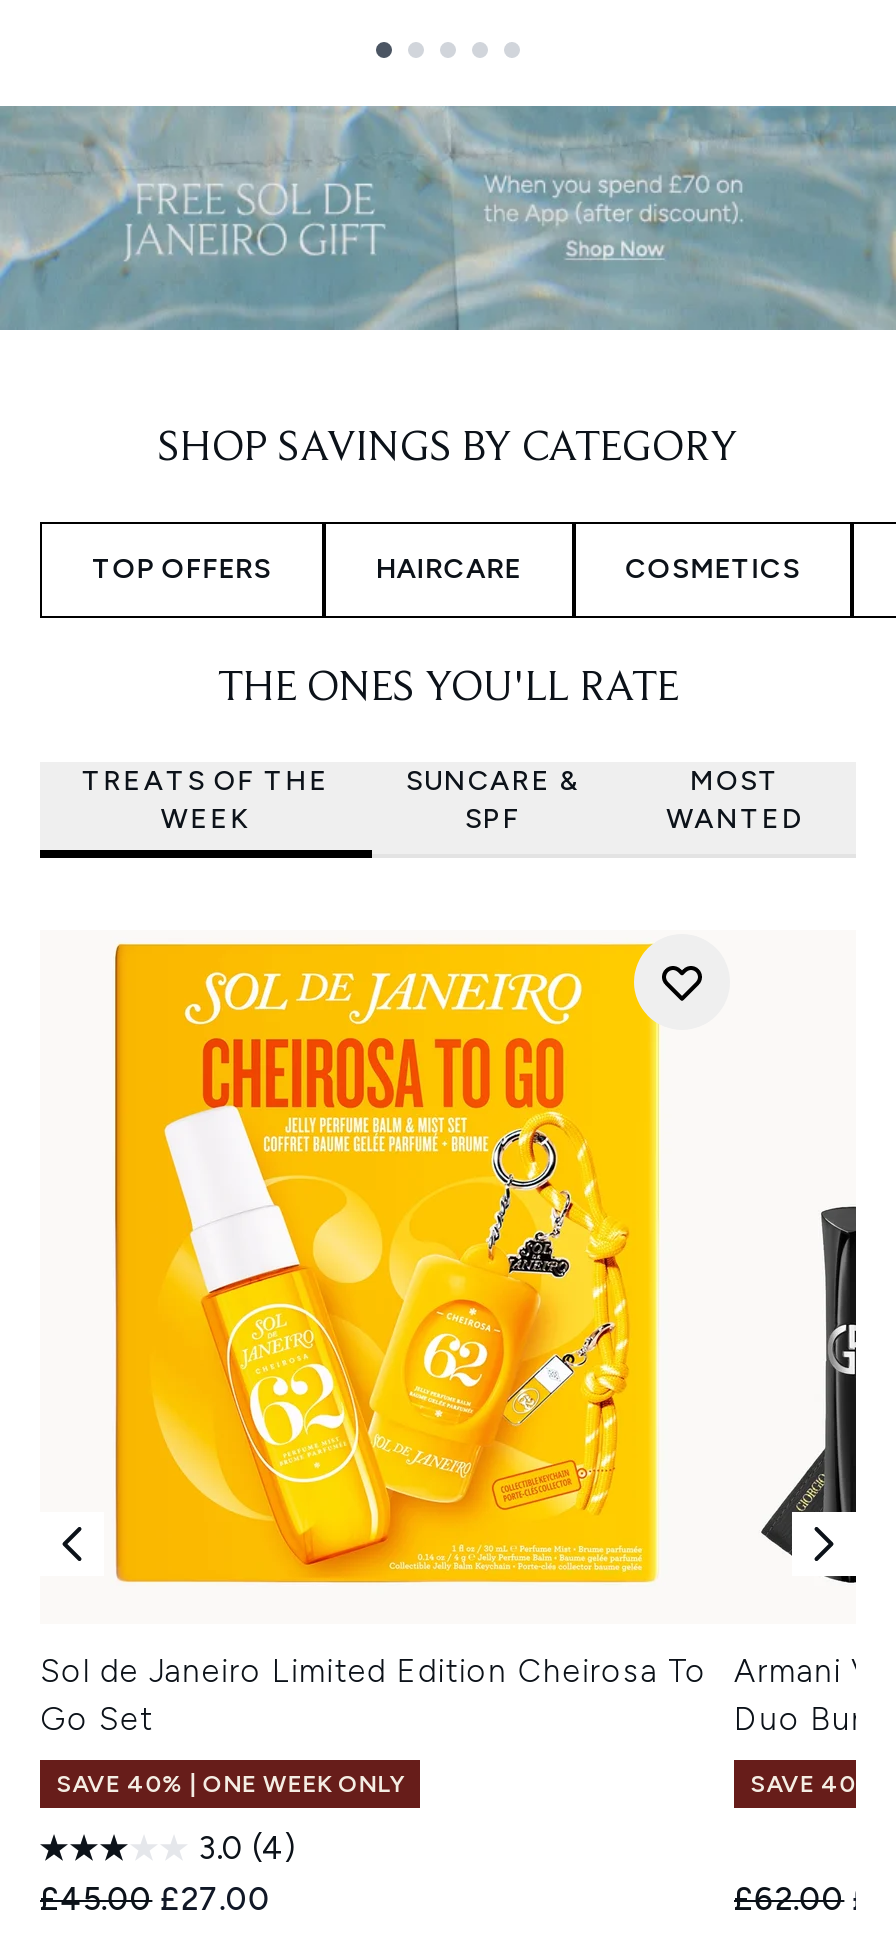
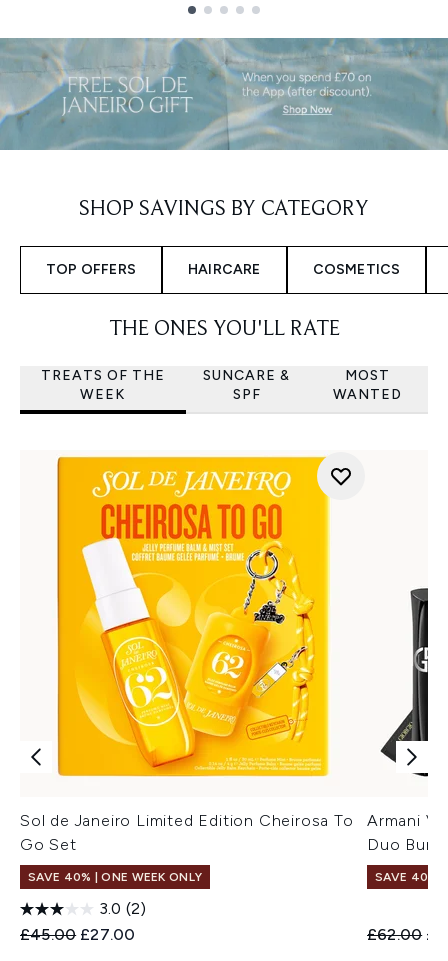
[198,1828,296,1866] 3.0 (4) -> [99,899,146,918] 3.0 (2)

